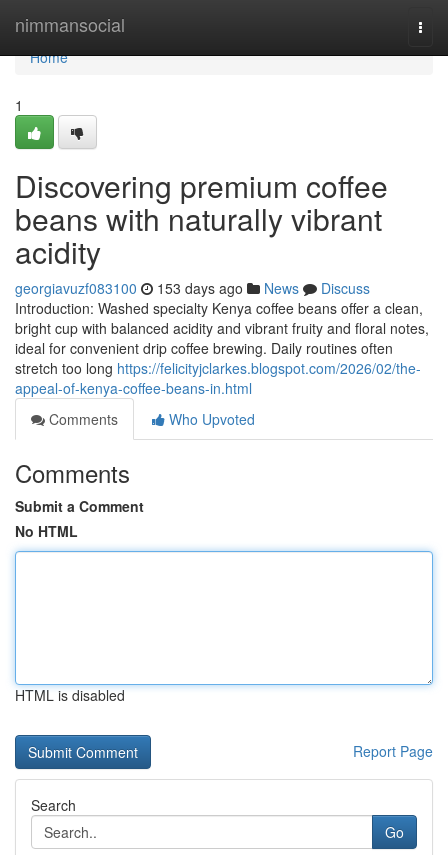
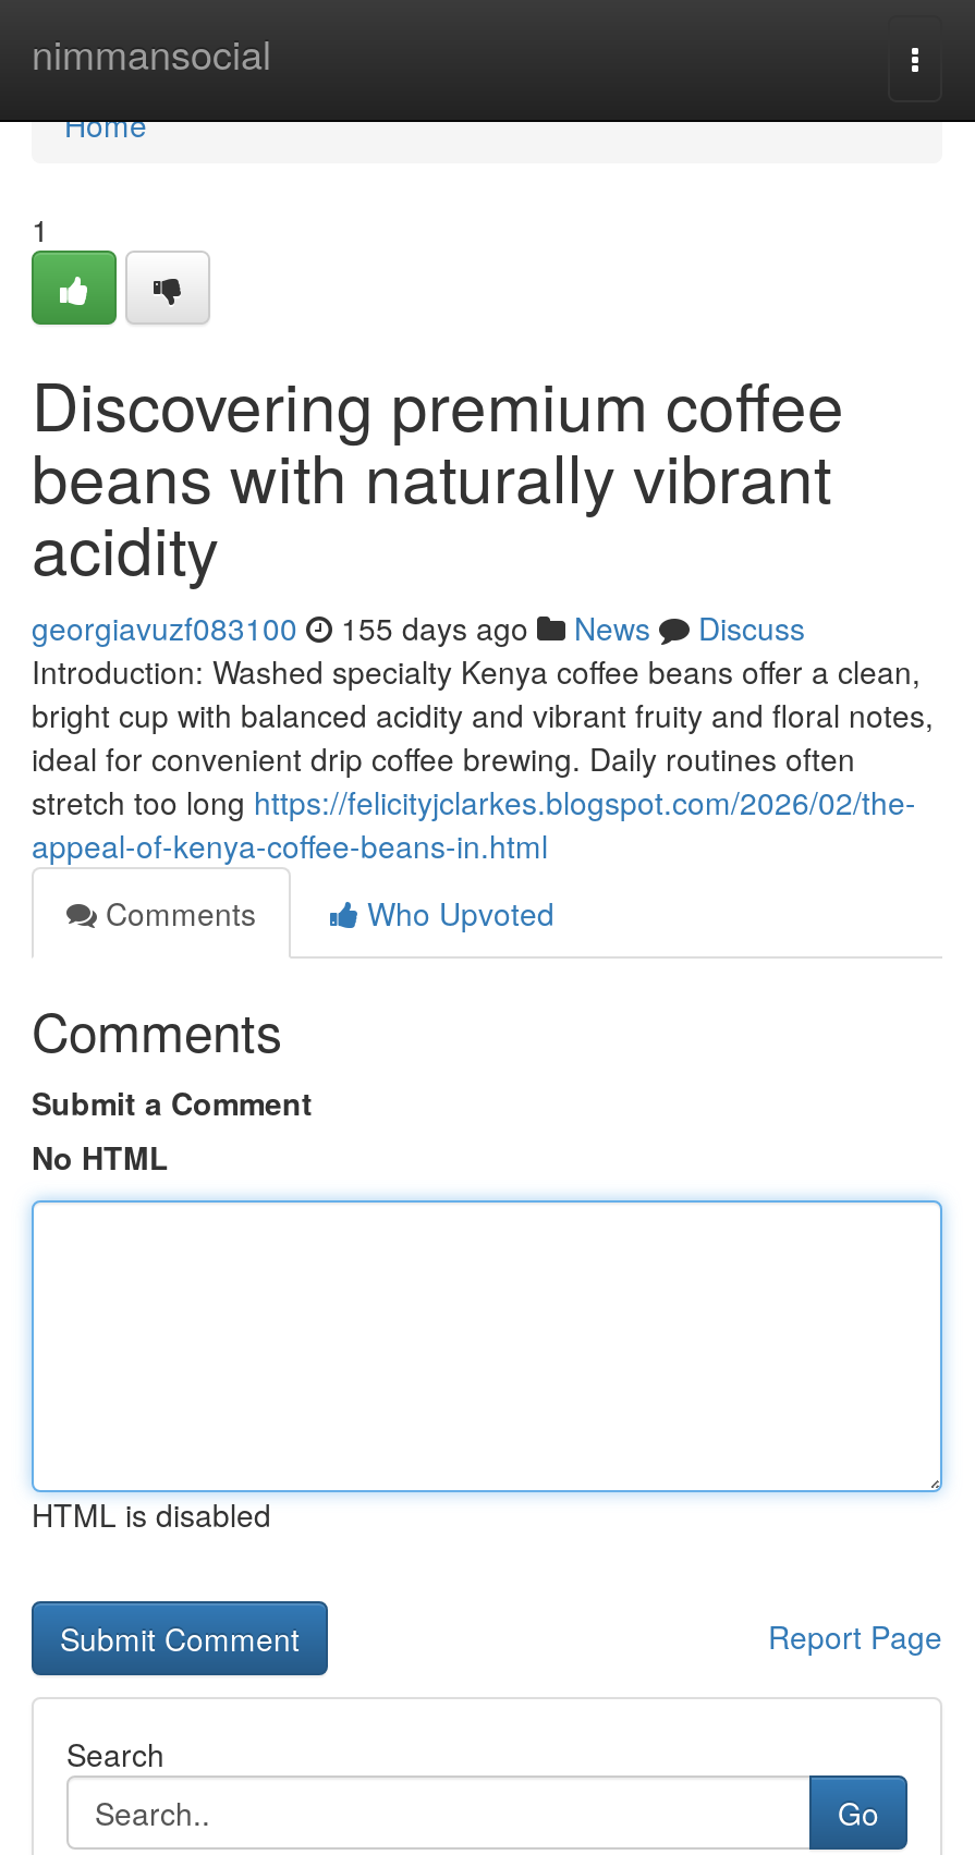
[15,278,370,298] georgiavuzf083100 153 days ago News Discuss -> [32,606,805,649] georgiavuzf083100 155 days ago News Discuss

